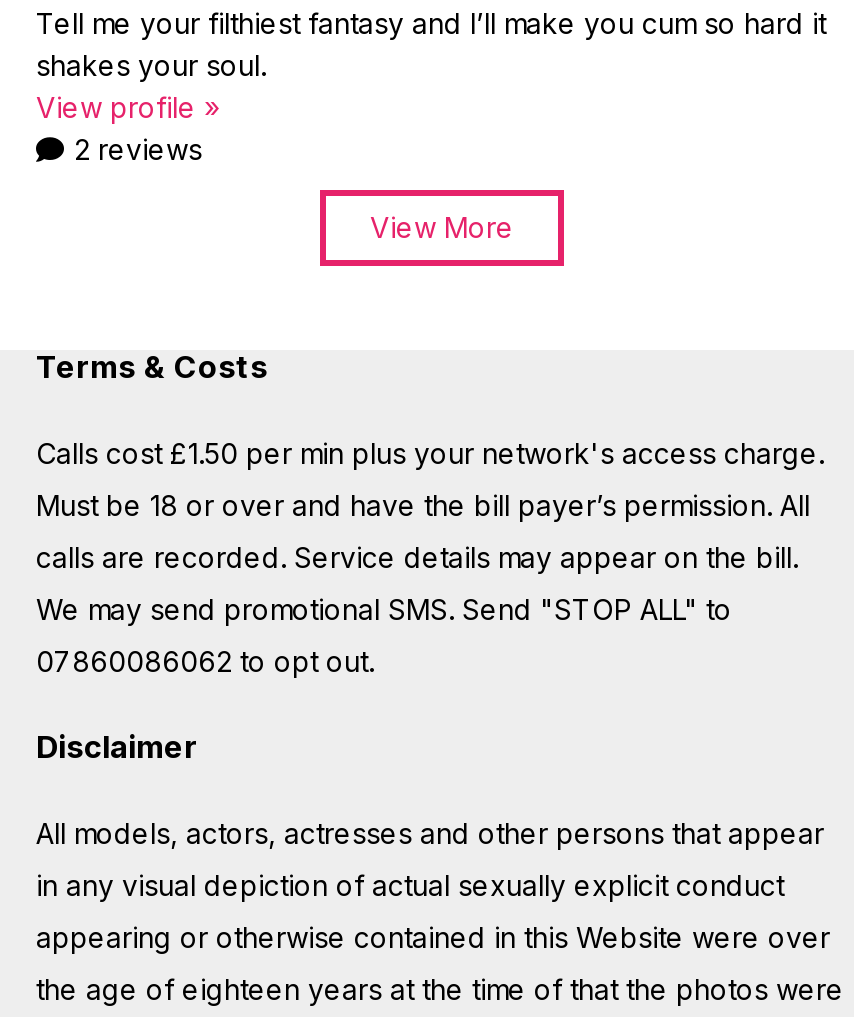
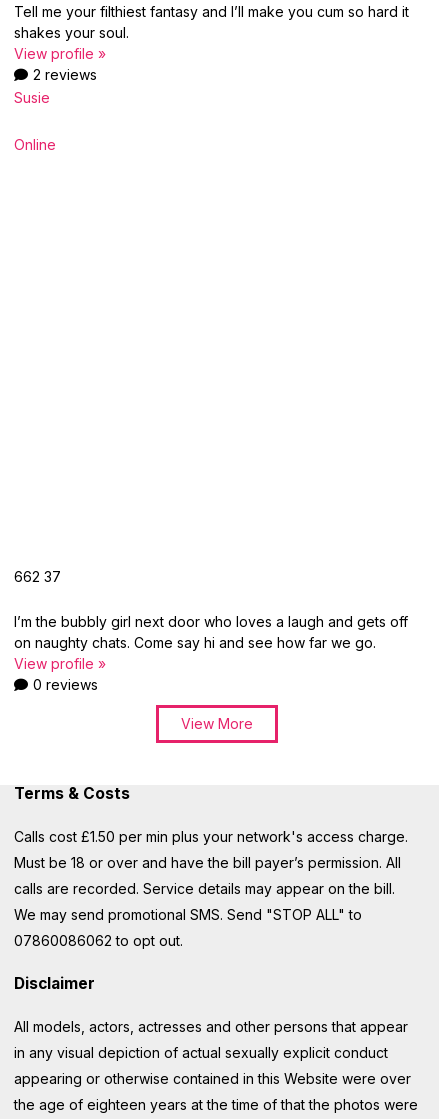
none -> [14,89,56,153] Susie | Online
none -> [14,568,408,693] 662 37 | I’m the bubbly girl next door who loves a laugh and gets off | on naughty chats. Come say hi and see how far we go. | View profile » | 0 reviews

